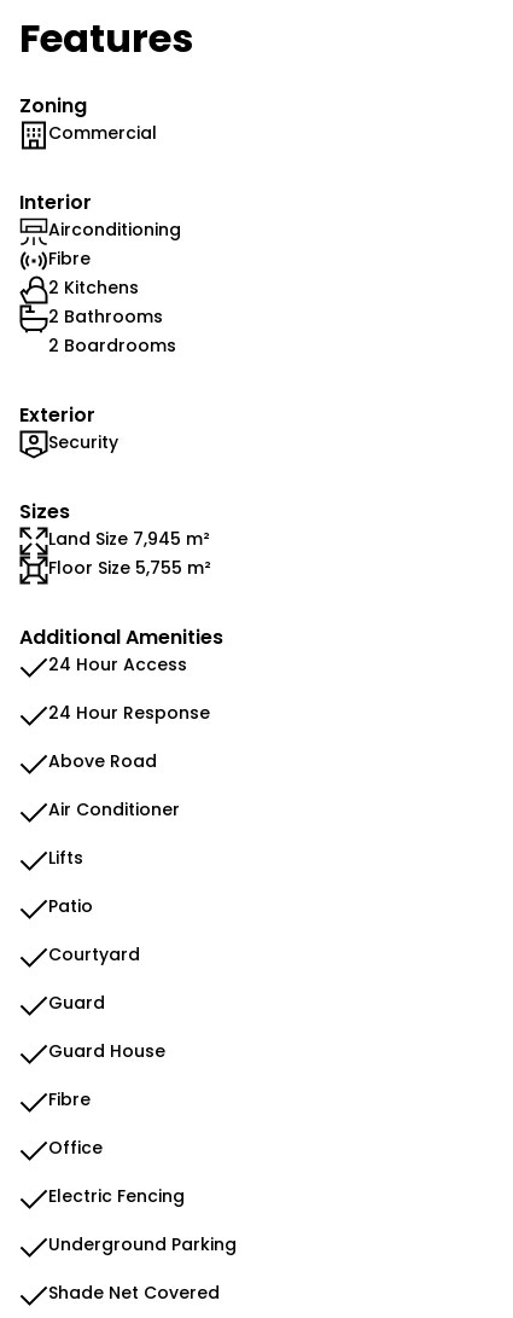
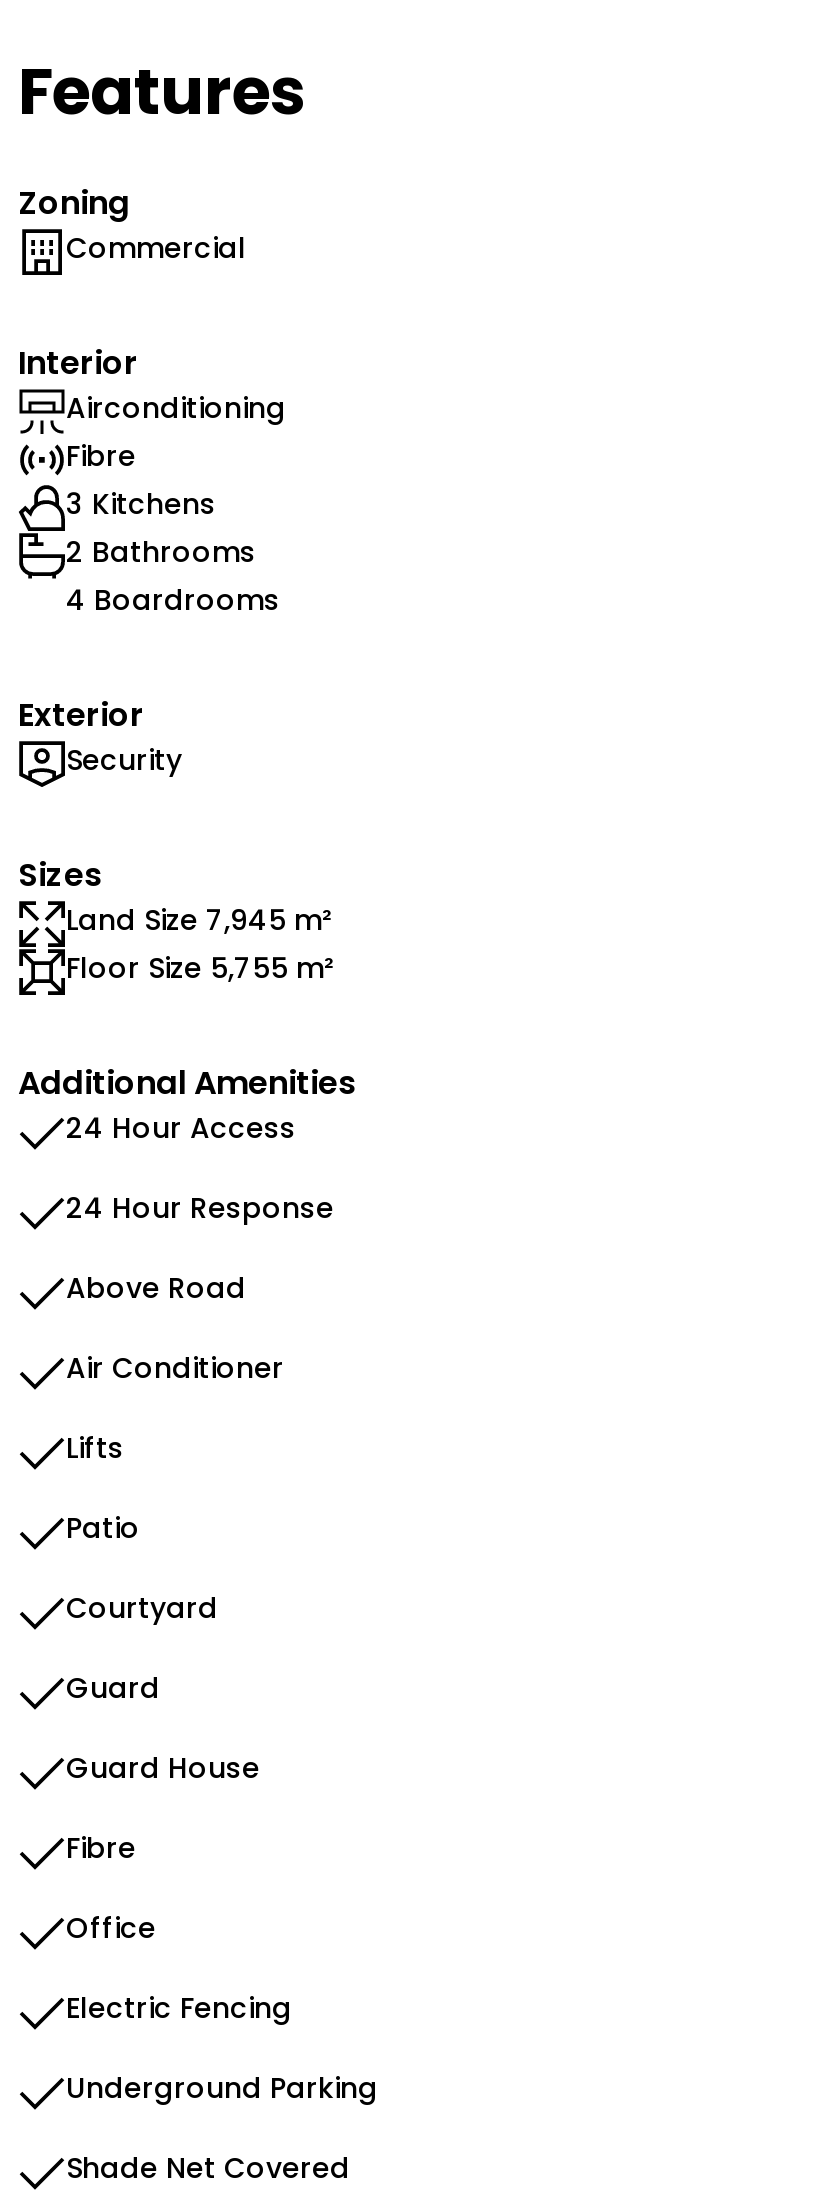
[48,275,139,300] 2 Kitchens -> [66,484,216,524] 3 Kitchens
[48,333,176,358] 2 Boardrooms -> [66,580,280,620] 4 Boardrooms

